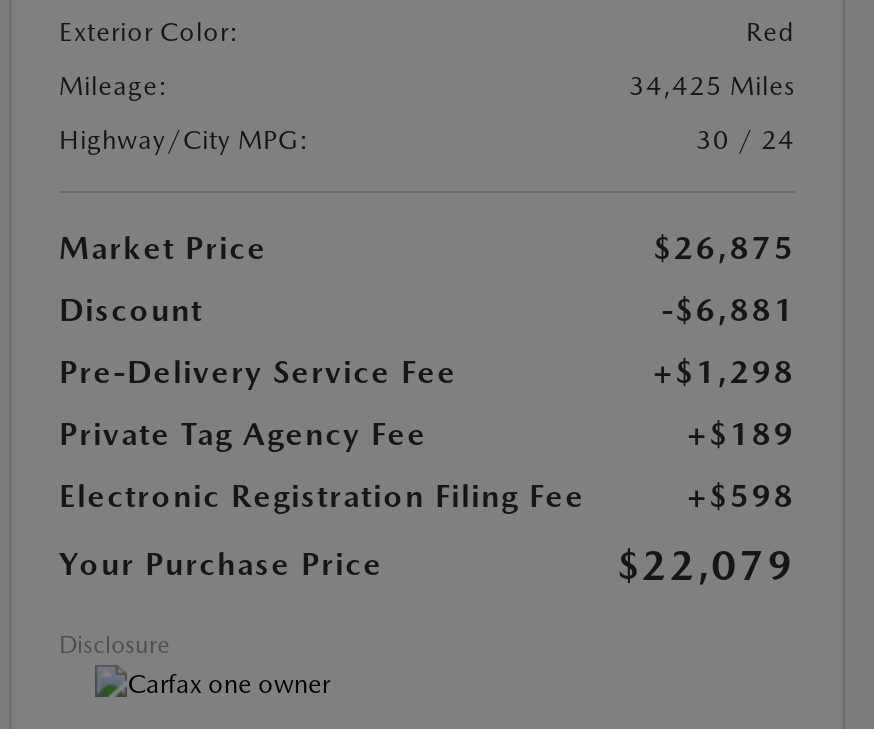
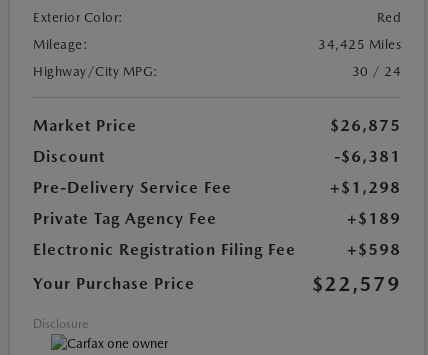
[661,290,795,328] -$6,881 -> [334,147,401,166] -$6,381
[617,540,795,588] $22,079 -> [312,272,401,296] $22,579

